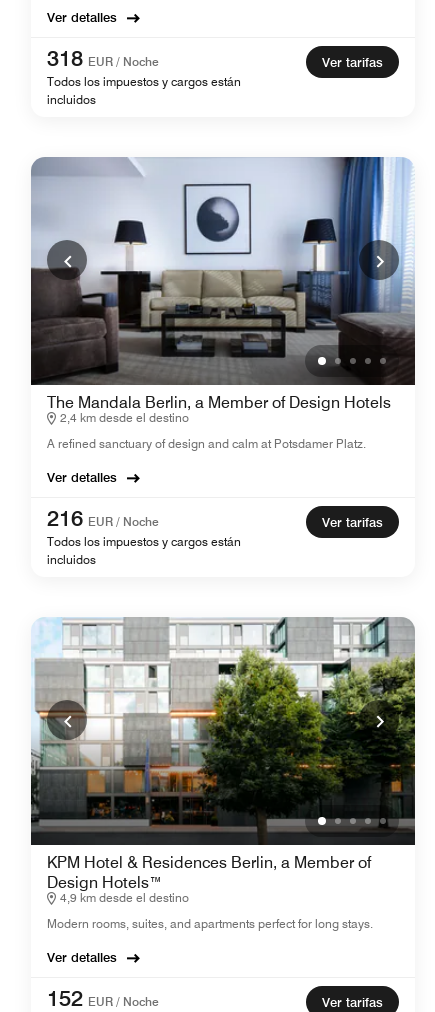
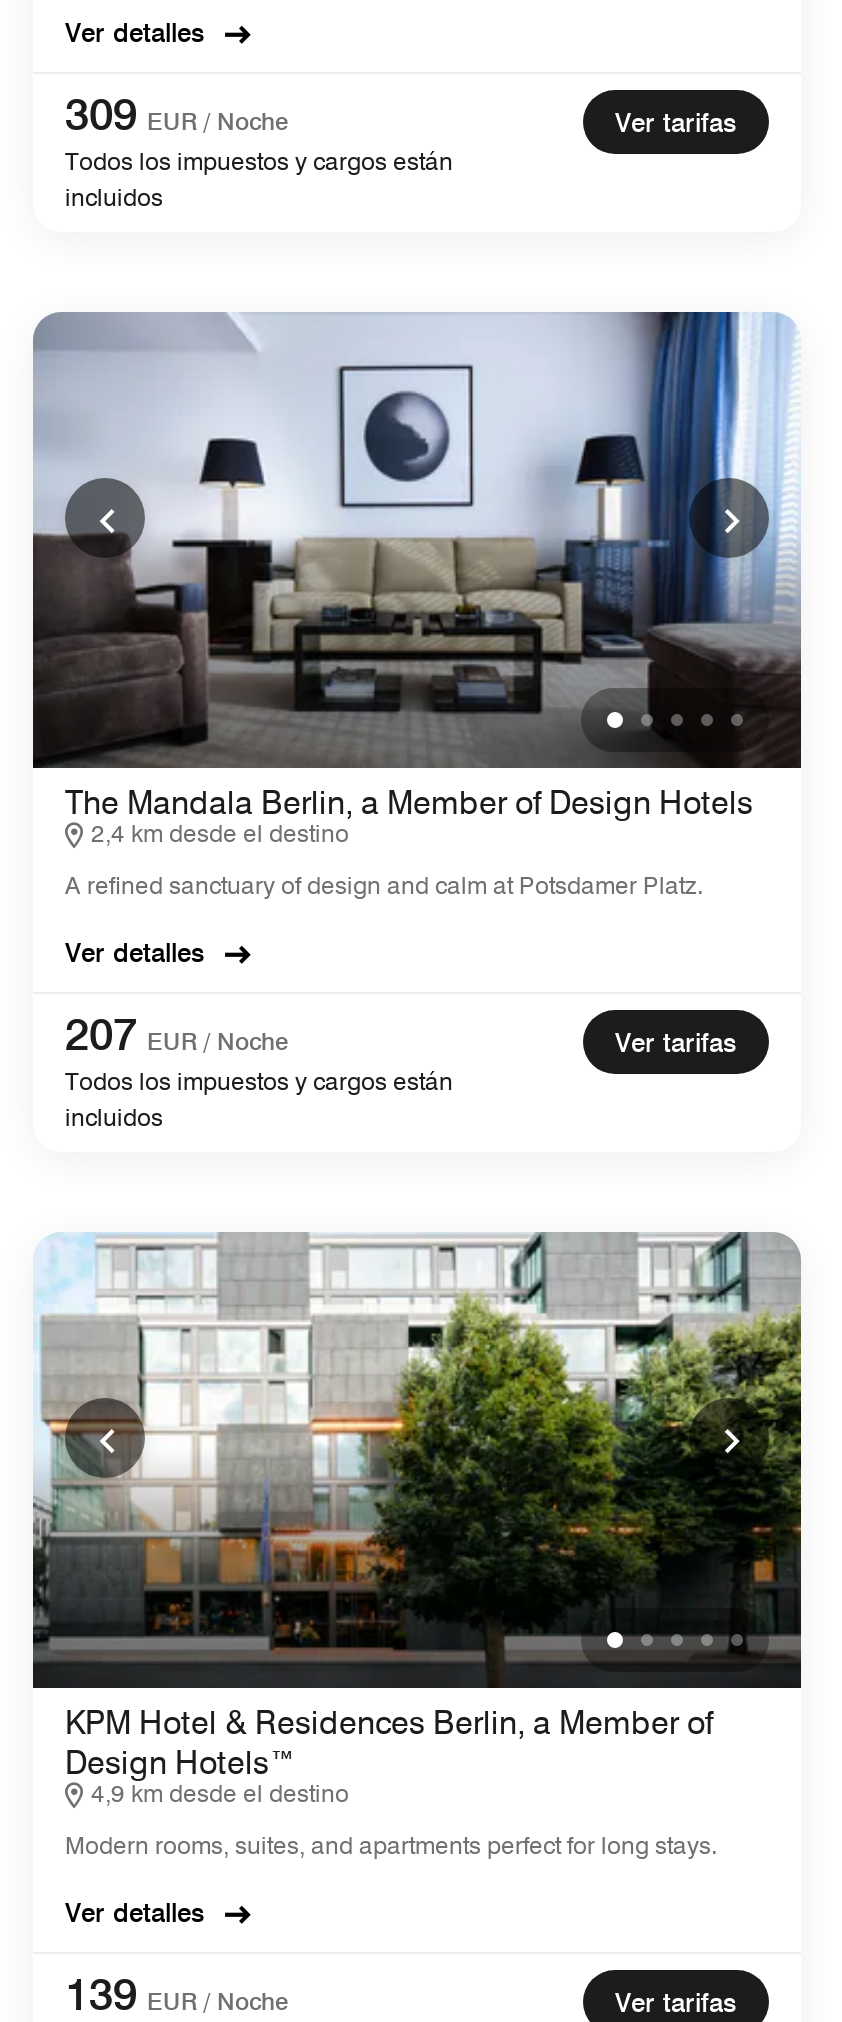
[47,45,159,71] 318 EUR / Noche -> [65,88,289,140] 309 EUR / Noche
[47,505,159,531] 216 EUR / Noche -> [65,1008,289,1060] 207 EUR / Noche
[47,985,159,1011] 152 EUR / Noche -> [65,1968,289,2020] 139 EUR / Noche

